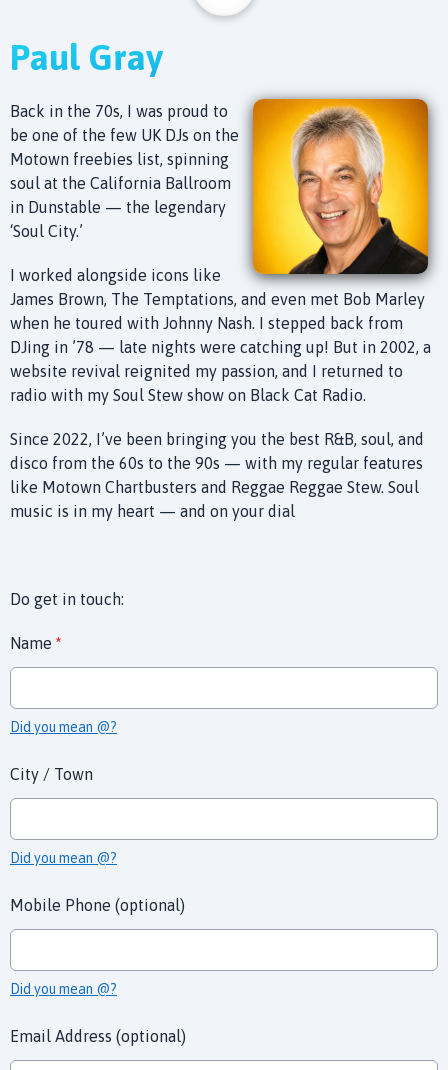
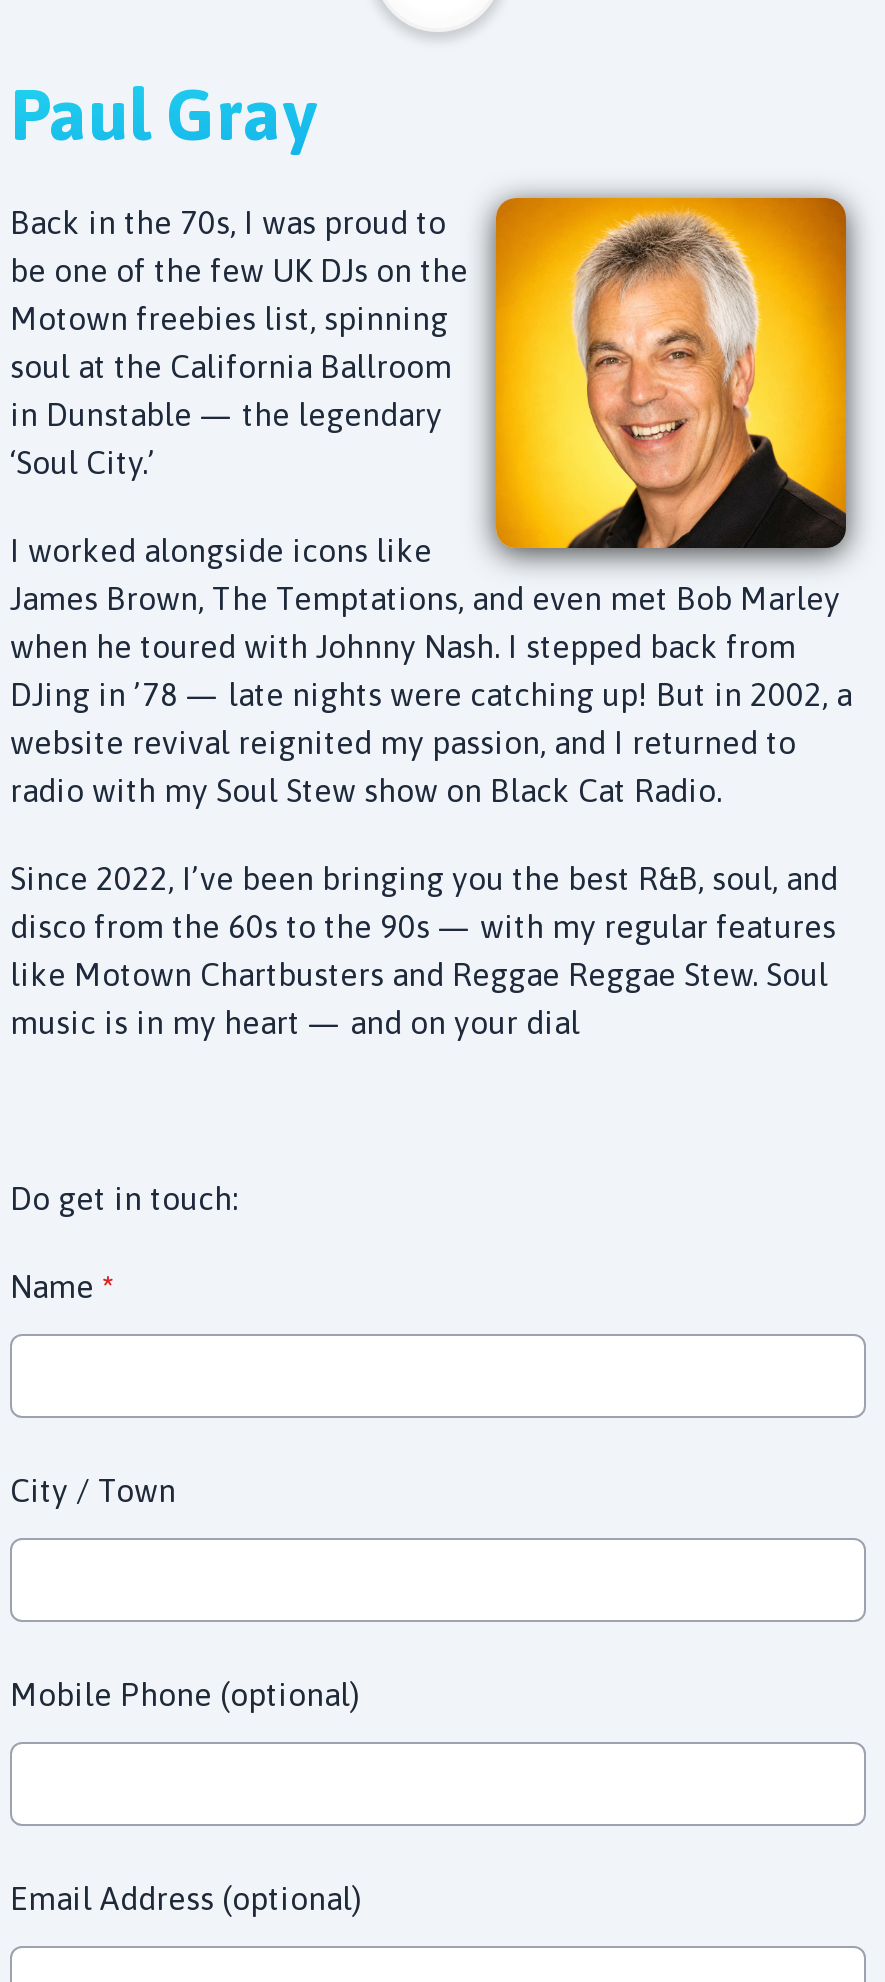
[10,719,117,735] Did you mean @? -> none
[10,850,117,866] Did you mean @? -> none
[10,981,117,997] Did you mean @? -> none

